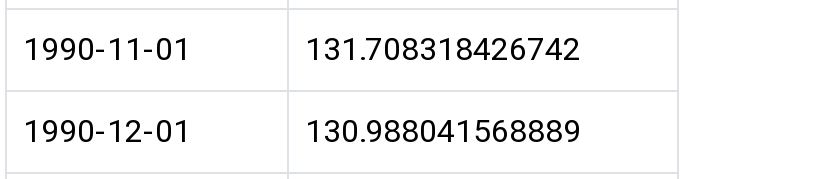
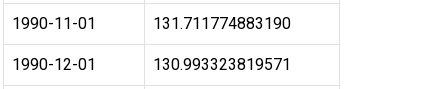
[305,30,581,68] 131.708318426742 -> [153,14,291,33] 131.711774883190
[305,112,581,150] 130.988041568889 -> [153,55,291,74] 130.993323819571

